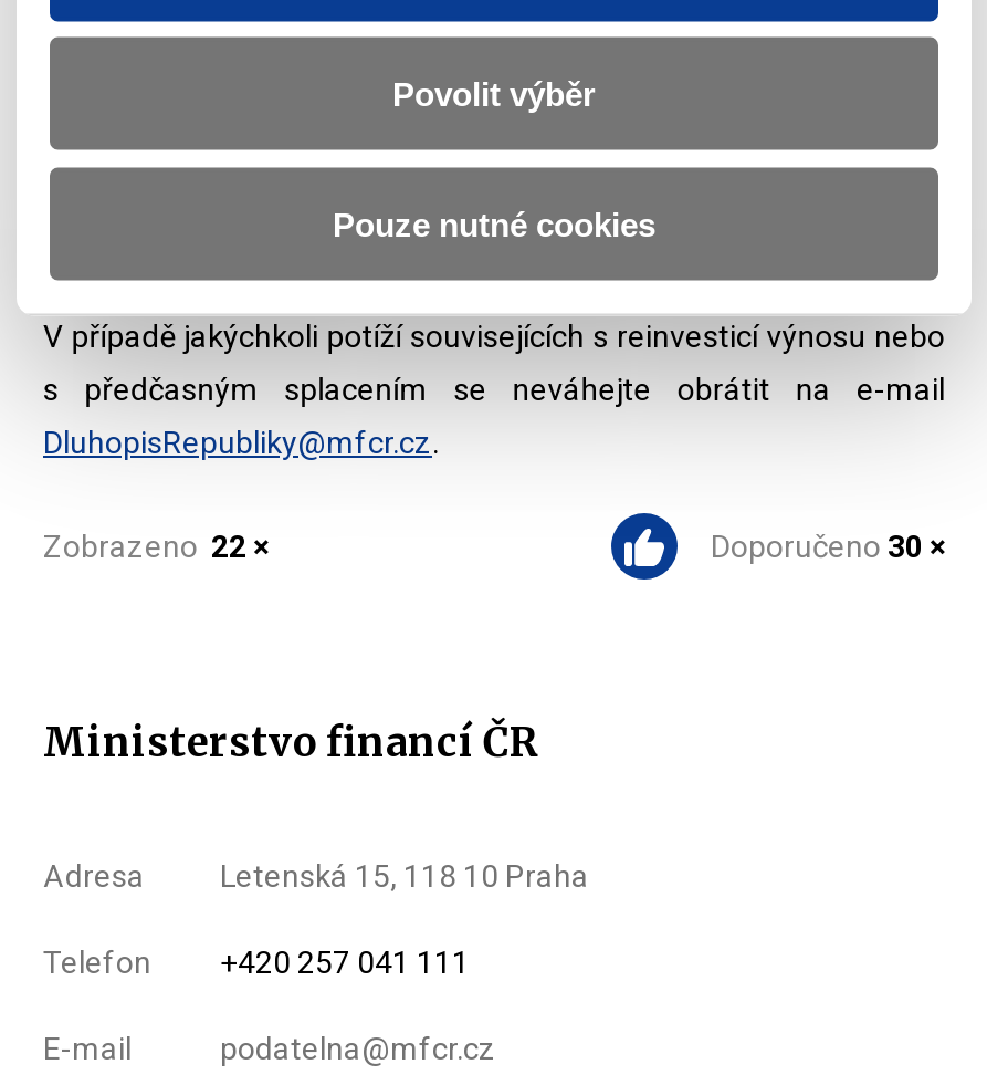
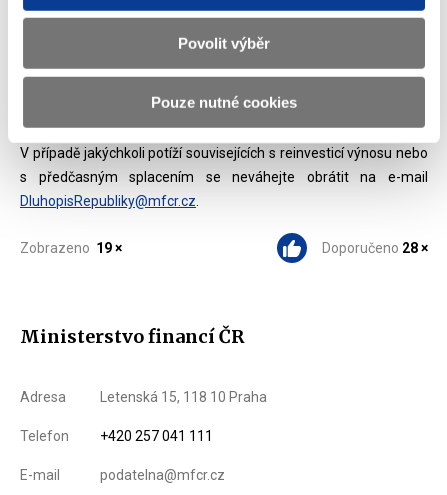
[43,530,269,565] Zobrazeno 22 × -> [20,240,122,256] Zobrazeno 19 ×
[711,530,945,565] Doporučeno 30 × -> [322,240,428,256] Doporučeno 28 ×

